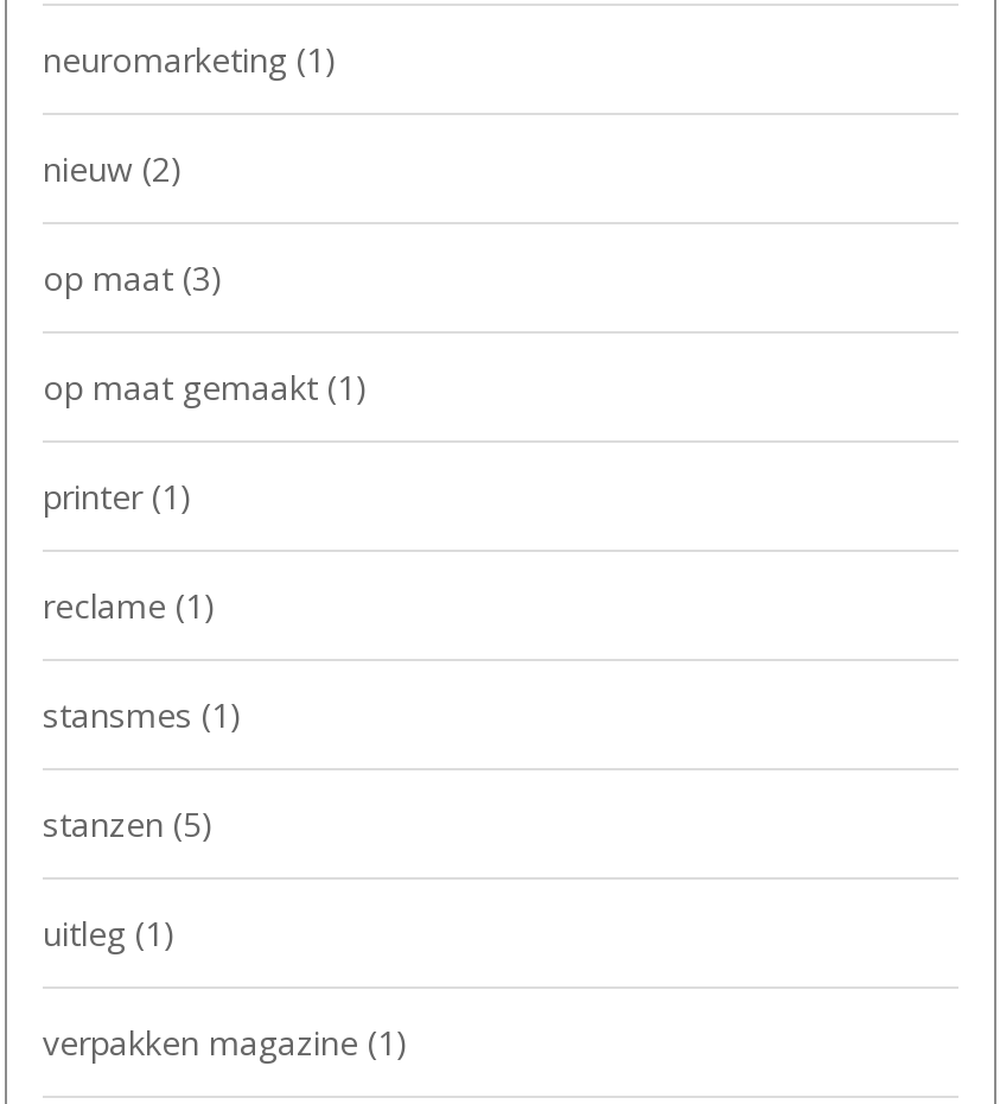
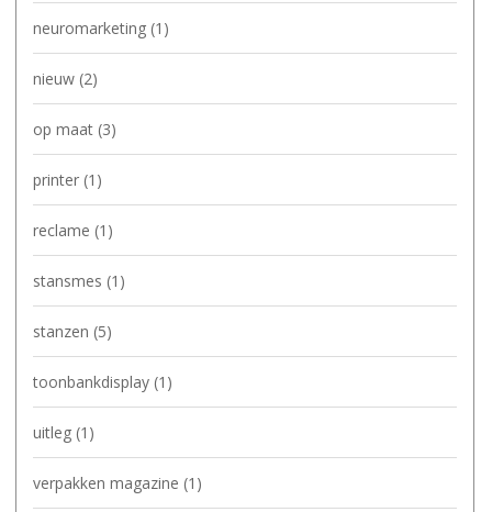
[43,365,368,410] op maat gemaakt (1) -> none
moved [43,474,242,847] -> [33,169,125,342]: printer (1) | reclame (1) | stansmes (1) | stanzen (5)
none -> [33,371,172,392] toonbankdisplay (1)

